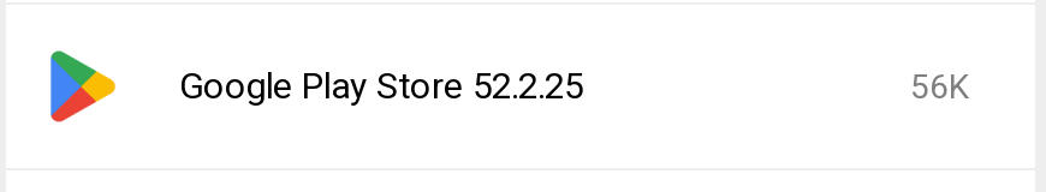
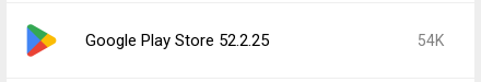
[910,67,968,106] 56K -> [418,32,444,49] 54K

